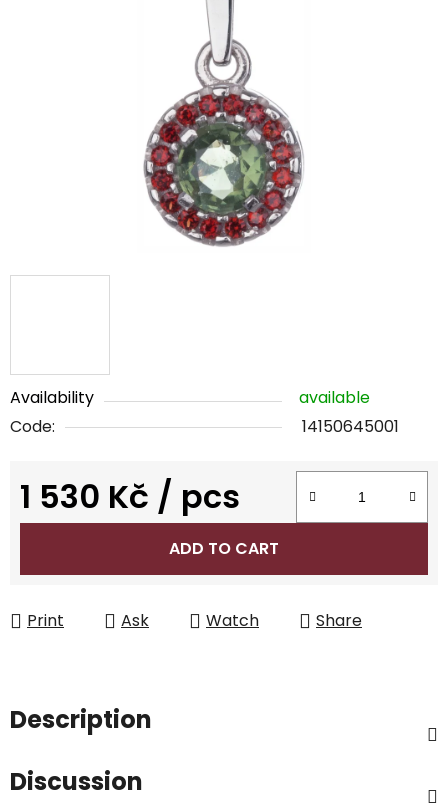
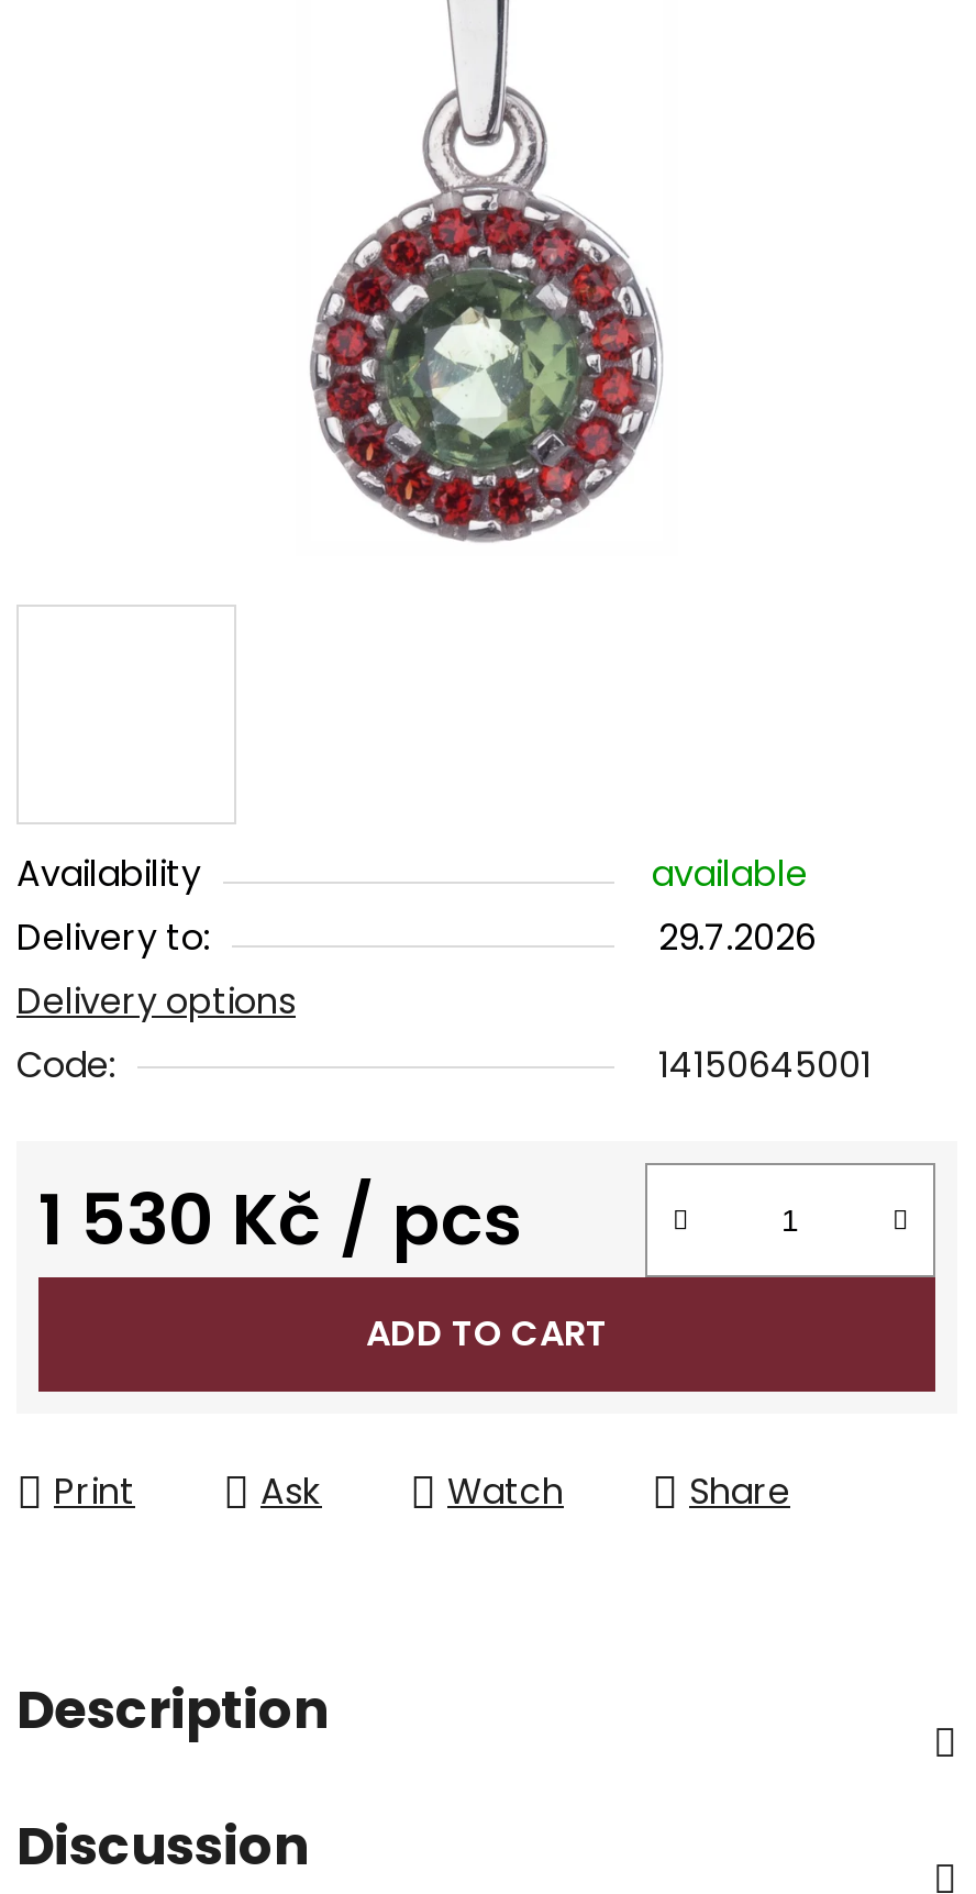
none -> [16,913,817,1027] Delivery to: | 29.7.2026 | Delivery options

